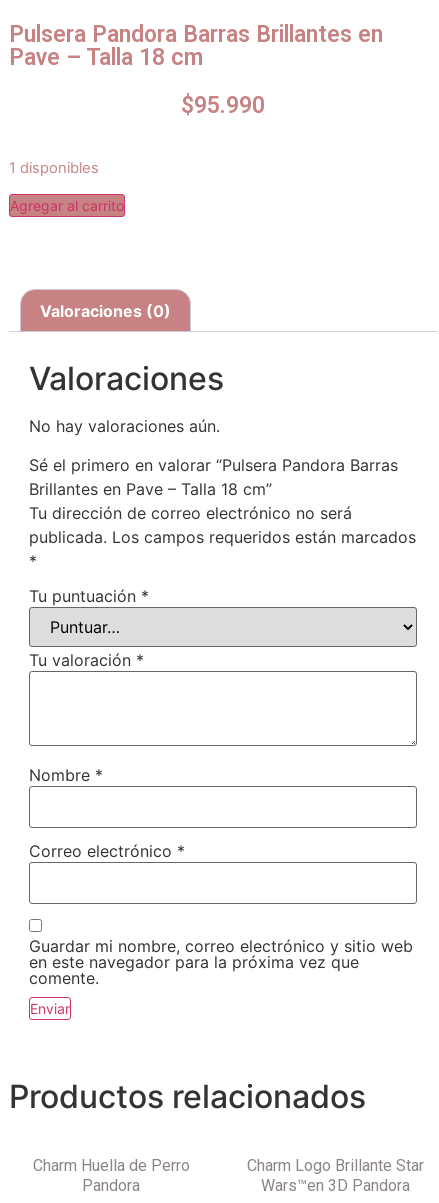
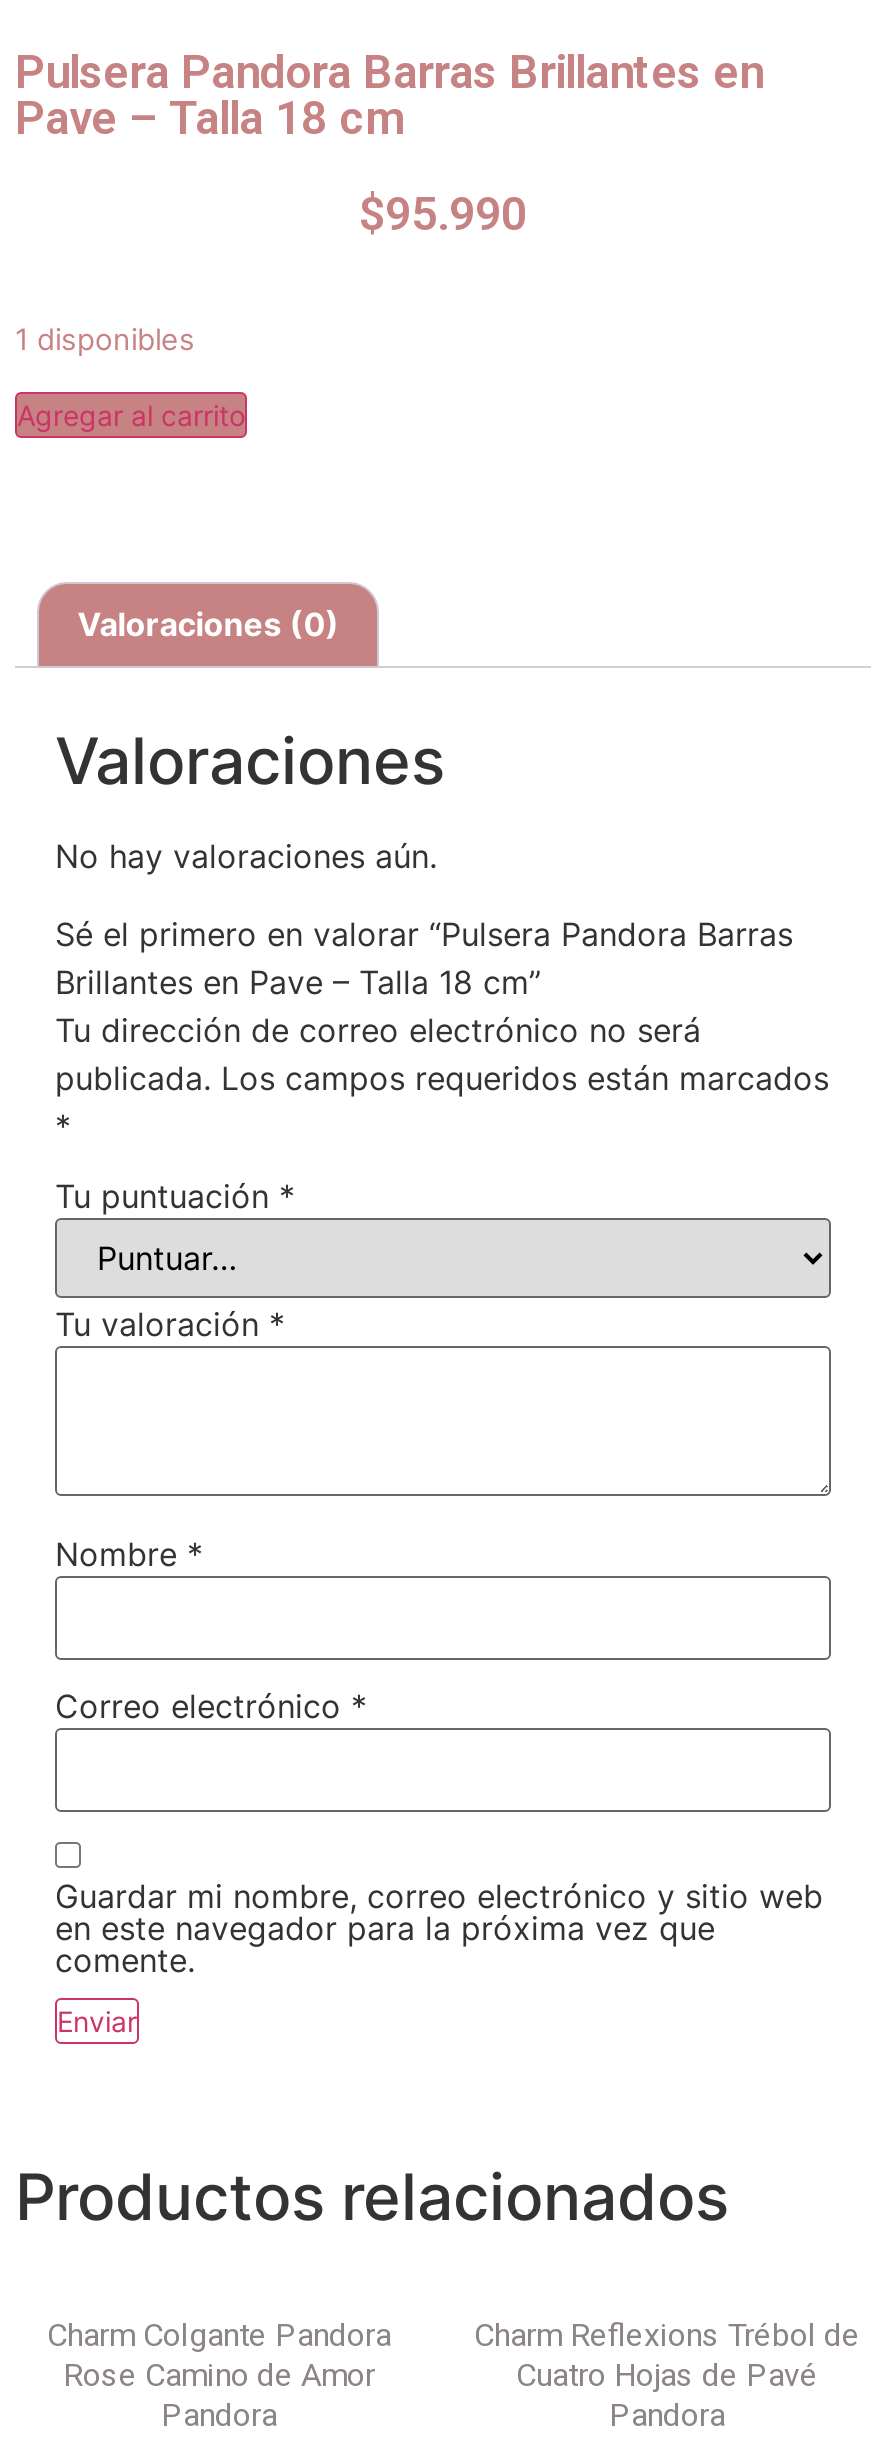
[32,1156,189,1175] Charm Huella de Perro -> [47,2316,391,2394] Charm Colgante Pandora | Rose Camino de Amor
[246,1156,423,1195] Charm Logo Brillante Star | Wars™en 3D Pandora -> [474,2316,860,2434] Charm Reflexions Trébol de | Cuatro Hojas de Pavé | Pandora

